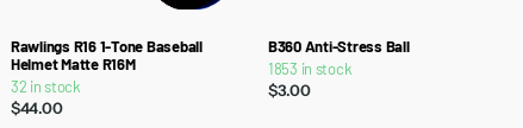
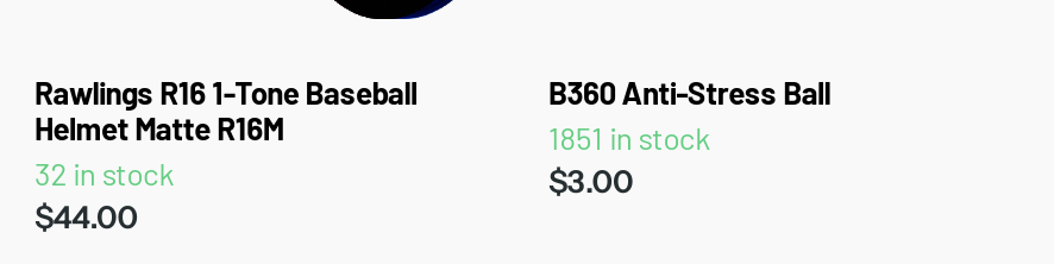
[268,59,352,78] 1853 in stock -> [548,119,711,157] 1851 in stock

